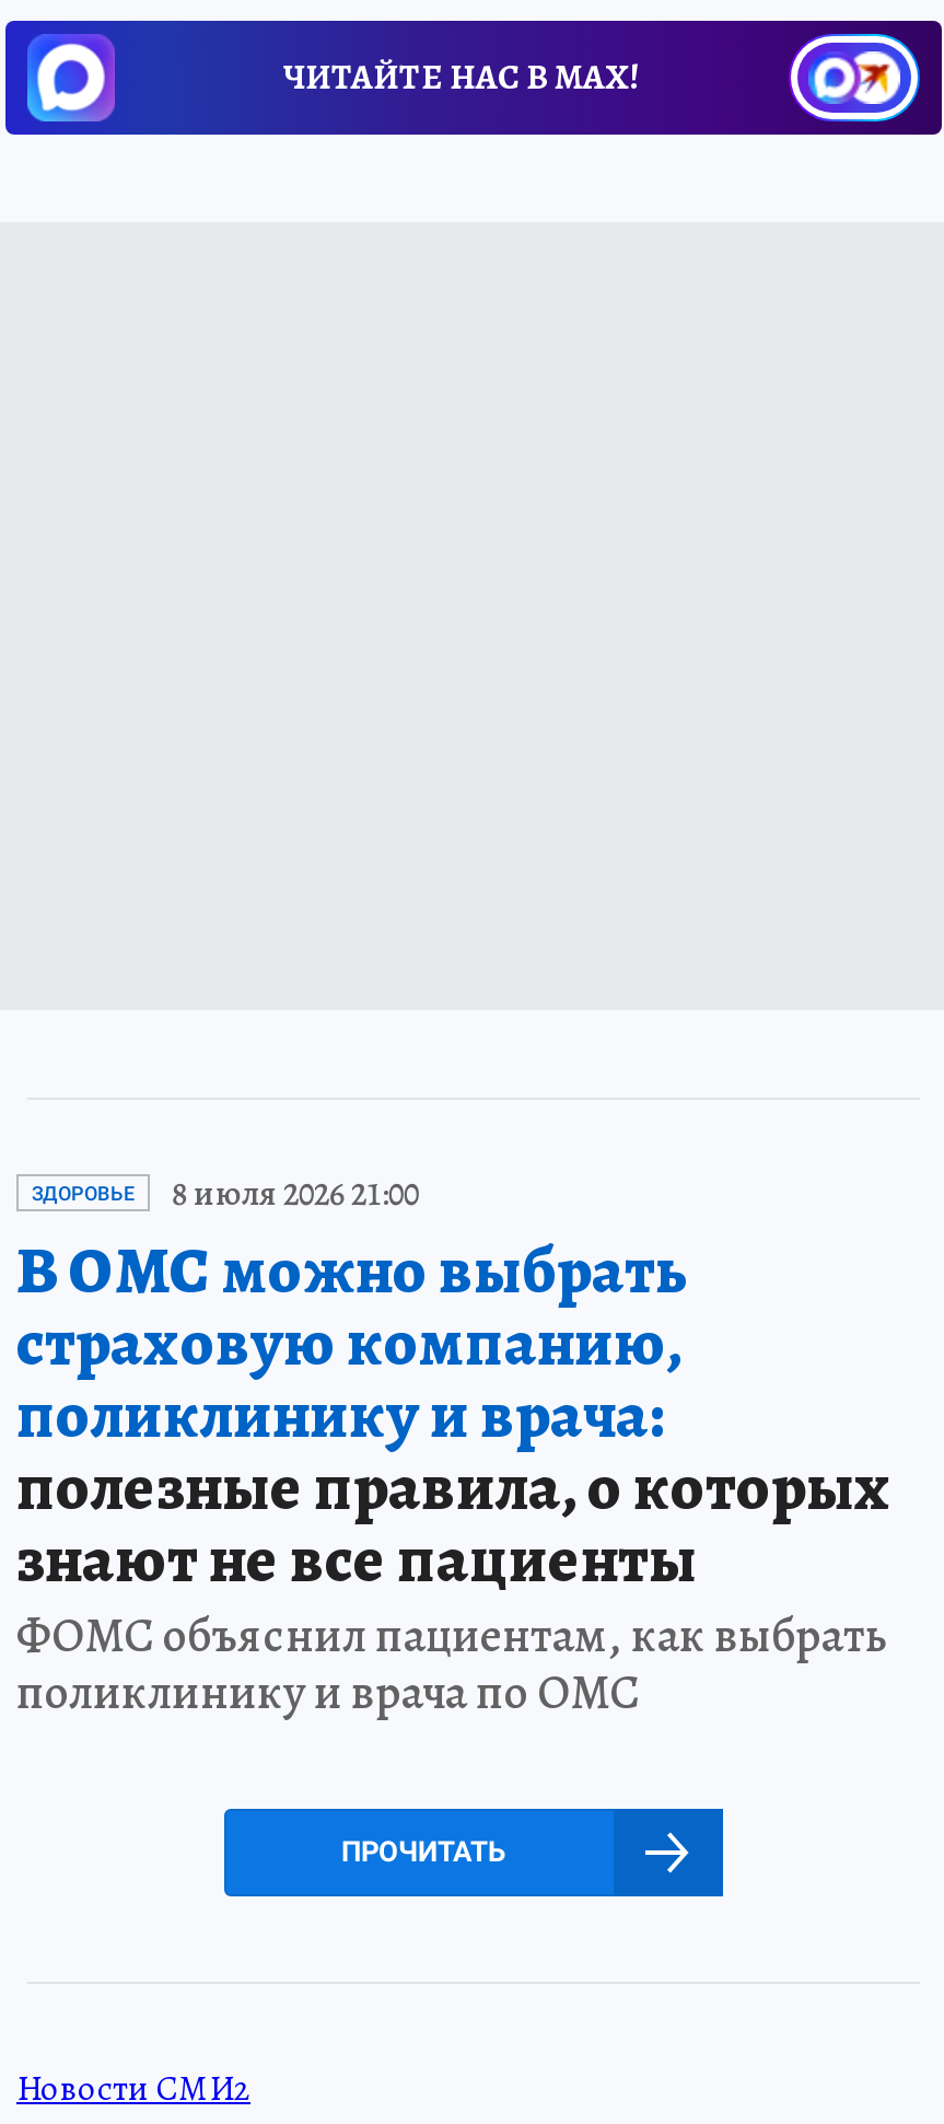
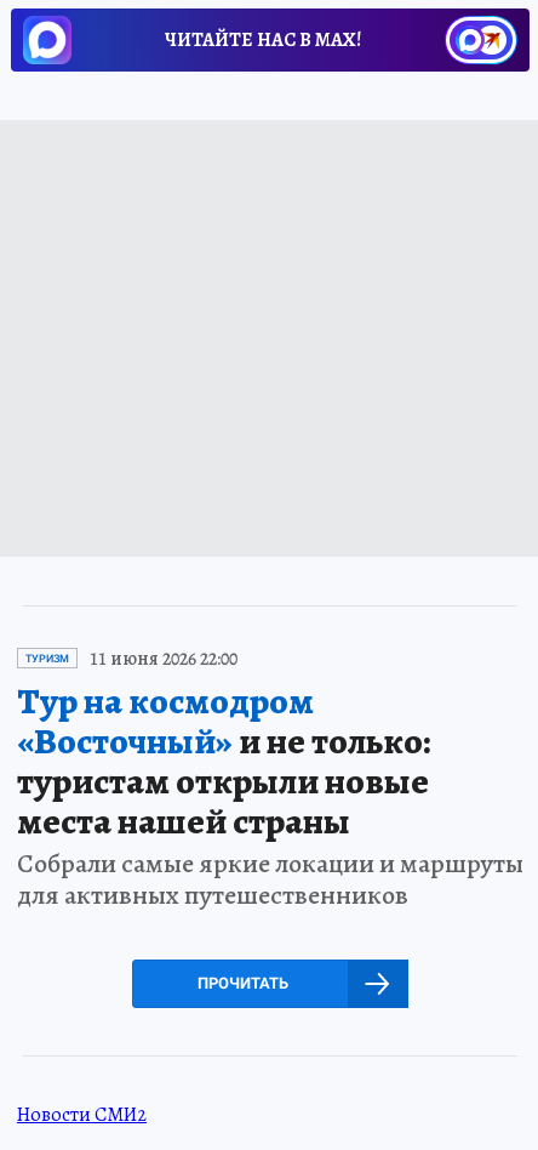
[16,1169,891,1725] ЗДОРОВЬЕ | 8 июля 2026 21:00 | В ОМС можно выбрать | страховую компанию, | поликлинику и врача: | полезные правила, о которых | знают не все пациенты | ФОМС объяснил пациентам, как выбрать | поликлинику и врача по ОМС -> [17,645,523,913] ТУРИЗМ | 11 июня 2026 22:00 | Тур на космодром | «Восточный»и не только: | туристам открыли новые | места нашей страны | Собрали самые яркие локации и маршруты | для активных путешественников

